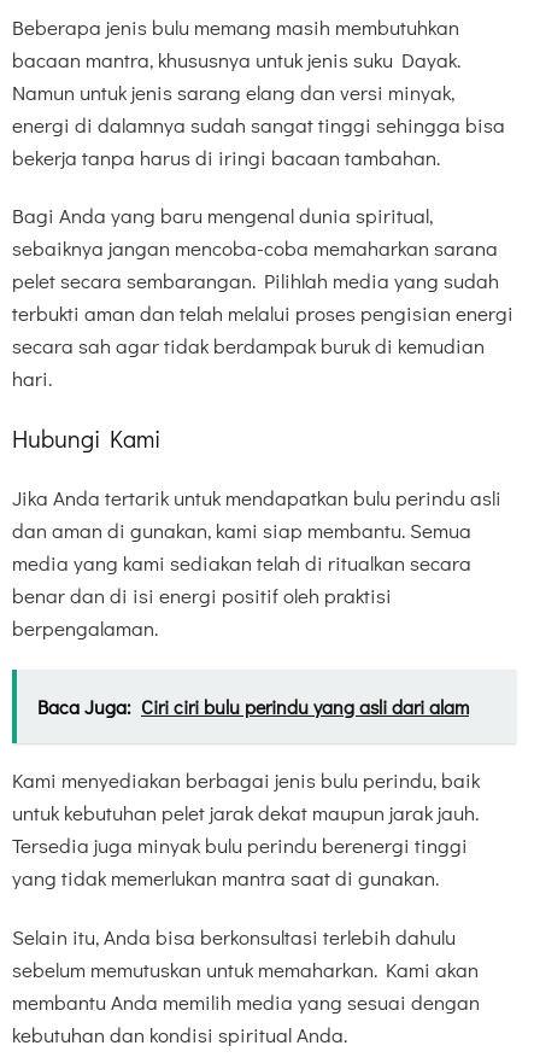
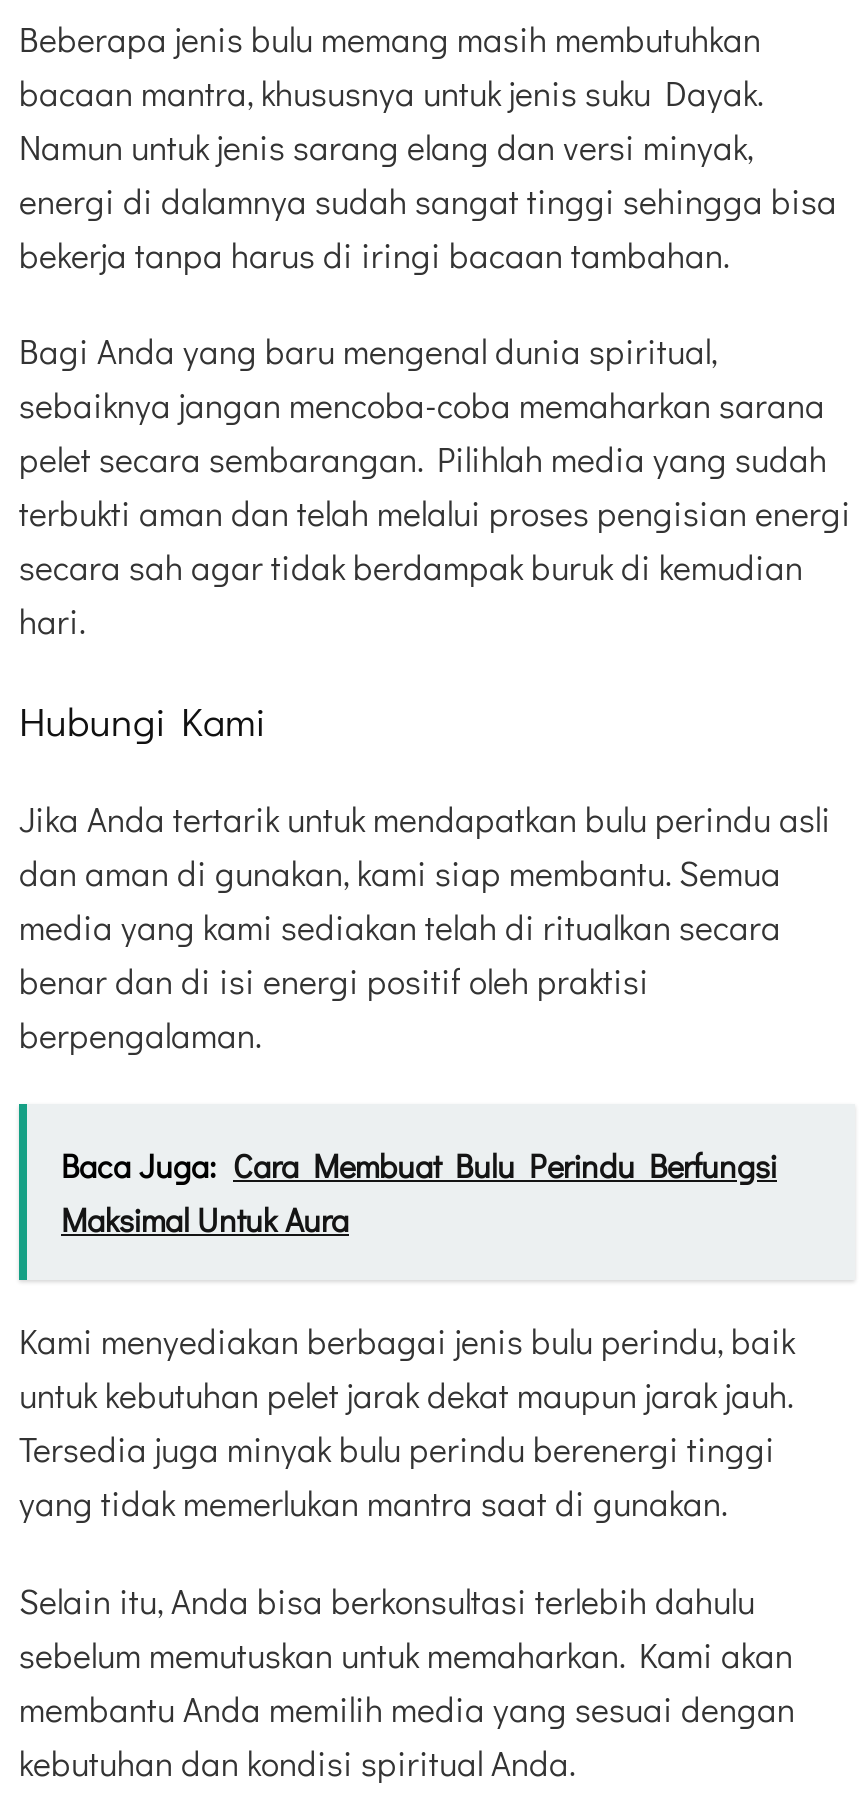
[37,694,469,720] Baca Juga: Ciri ciri bulu perindu yang asli dari alam -> [61,1145,777,1241] Baca Juga: Cara Membuat Bulu Perindu Berfungsi | Maksimal Untuk Aura

